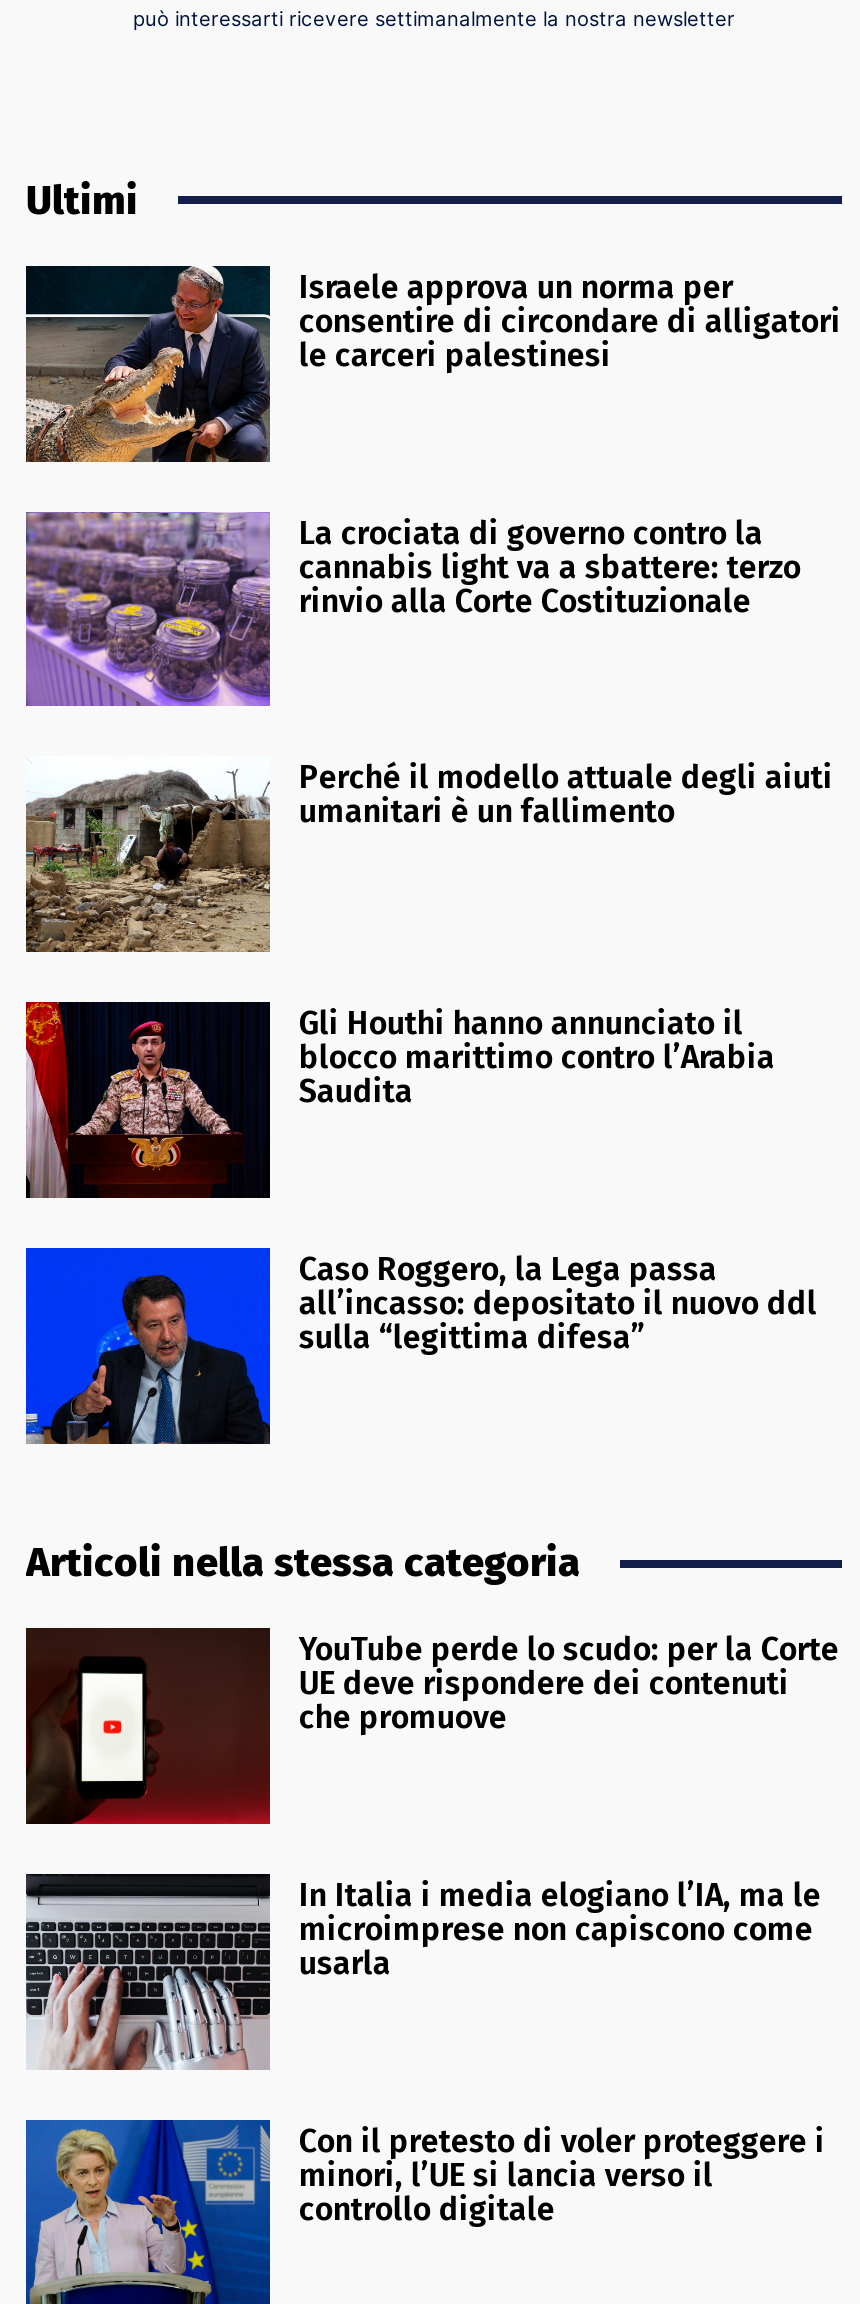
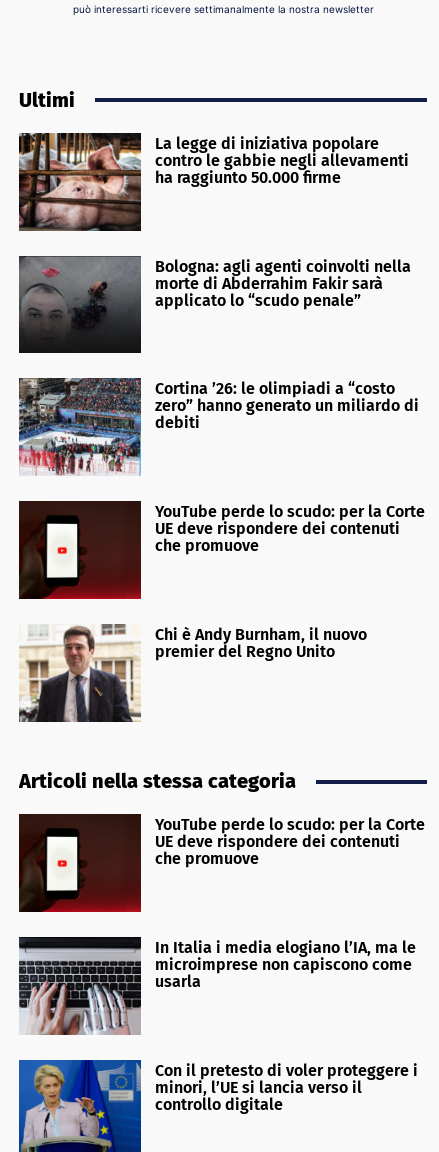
[24,264,841,464] [image] | Israele approva un norma per | consentire di circondare di alligatori | le carceri palestinesi -> [18,132,409,232] [image] | La legge di iniziativa popolare | contro le gabbie negli allevamenti | ha raggiunto 50.000 firme
[24,512,801,708] [image] | La crociata di governo contro la | cannabis light va a sbattere: terzo | rinvio alla Corte Costituzionale -> [18,256,411,354] [image] | Bologna: agli agenti coinvolti nella | morte di Abderrahim Fakir sarà | applicato lo “scudo penale”
[24,756,833,954] [image] | Perché il modello attuale degli aiuti | umanitari è un fallimento -> [18,377,419,476] [image] | Cortina ’26: le olimpiadi a “costo | zero” hanno generato un miliardo di | debiti
[24,1000,775,1200] [image] | Gli Houthi hanno annunciato il | blocco marittimo contro l’Arabia | Saudita -> [18,500,425,600] [image] | YouTube perde lo scudo: per la Corte | UE deve rispondere dei contenuti | che promuove
[24,1246,817,1446] [image] | Caso Roggero, la Lega passa | all’incasso: depositato il nuovo ddl | sulla “legittima difesa” -> [18,623,367,723] [image] | Chi è Andy Burnham, il nuovo | premier del Regno Unito

